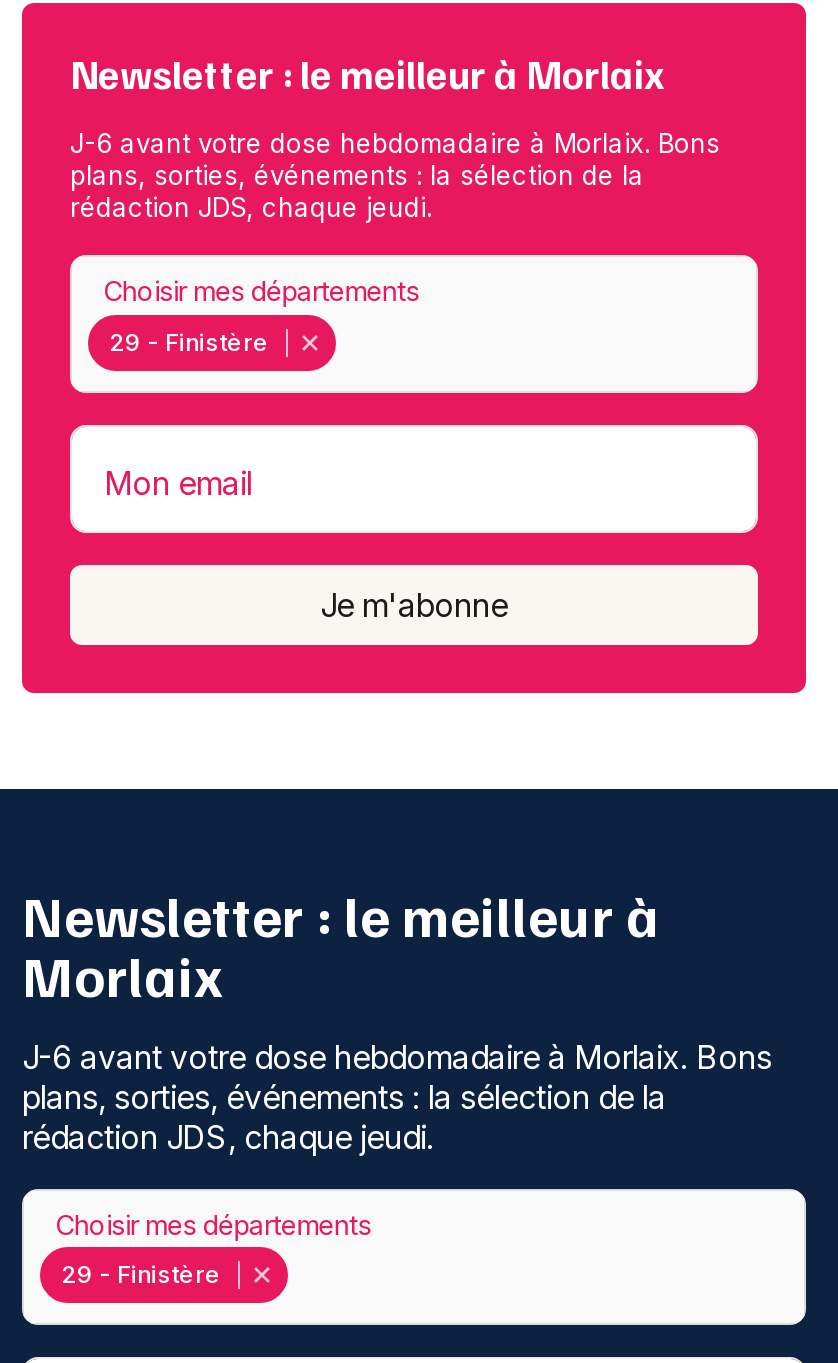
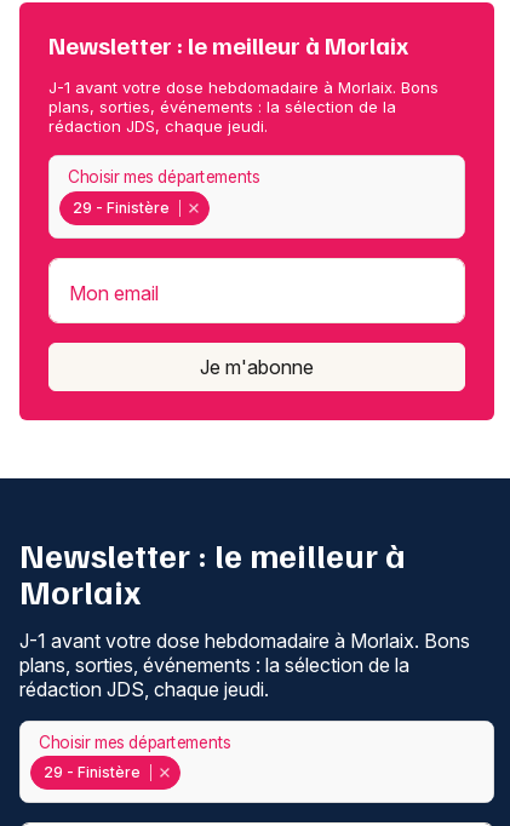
[70,128,720,160] J-6 avant votre dose hebdomadaire à Morlaix. Bons -> [48,78,439,97] J-1 avant votre dose hebdomadaire à Morlaix. Bons
[22,1036,772,1076] J-6 avant votre dose hebdomadaire à Morlaix. Bons -> [19,628,470,652] J-1 avant votre dose hebdomadaire à Morlaix. Bons

